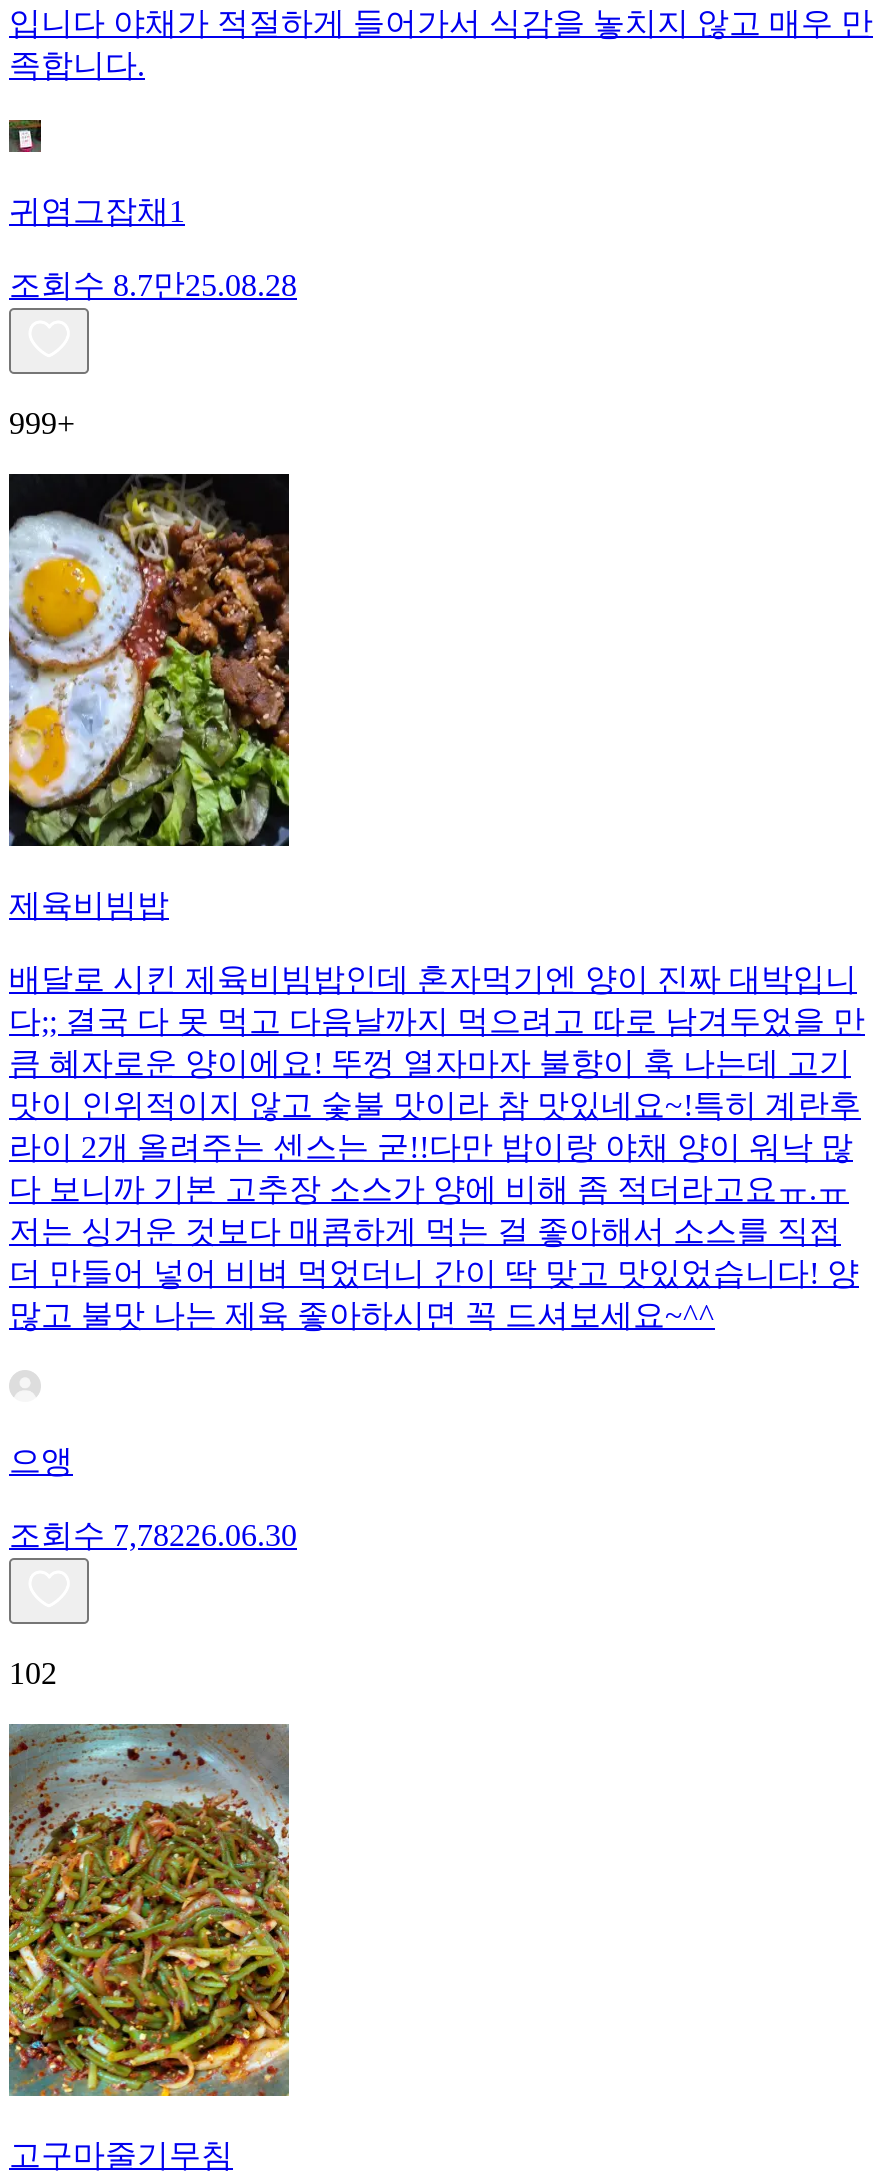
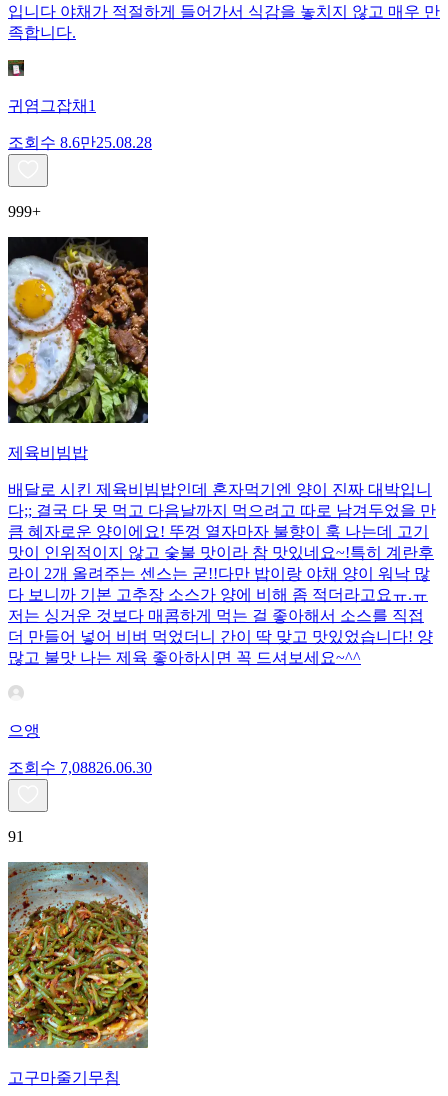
[9,267,297,301] 조회수 8.7만 25.08.28 -> [8,134,152,151] 조회수 8.6만 25.08.28
[9,1517,297,1551] 조회수 7,78226.06.30 -> [8,759,152,776] 조회수 7,08826.06.30
[9,1655,57,1689] 102 -> [8,828,24,845] 91

